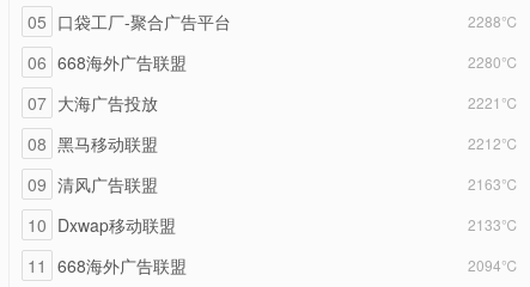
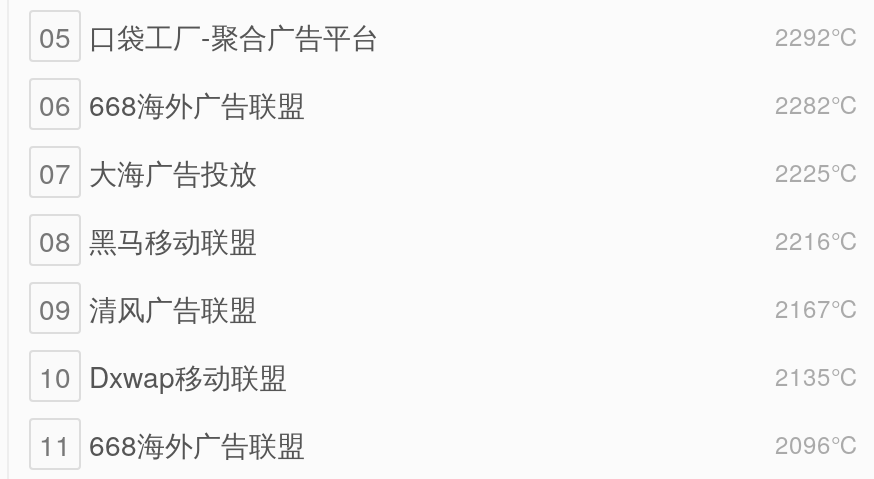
[468,10,518,31] 2288℃ -> [775,17,859,51] 2292℃
[468,51,518,71] 2280℃ -> [775,85,859,119] 2282℃
[468,92,518,112] 2221℃ -> [775,153,859,187] 2225℃
[468,132,518,153] 2212℃ -> [775,221,859,255] 2216℃
[468,173,518,193] 2163℃ -> [775,289,859,323] 2167℃
[468,214,518,234] 2133℃ -> [775,357,859,391] 2135℃
[468,254,518,275] 2094℃ -> [775,425,859,459] 2096℃

